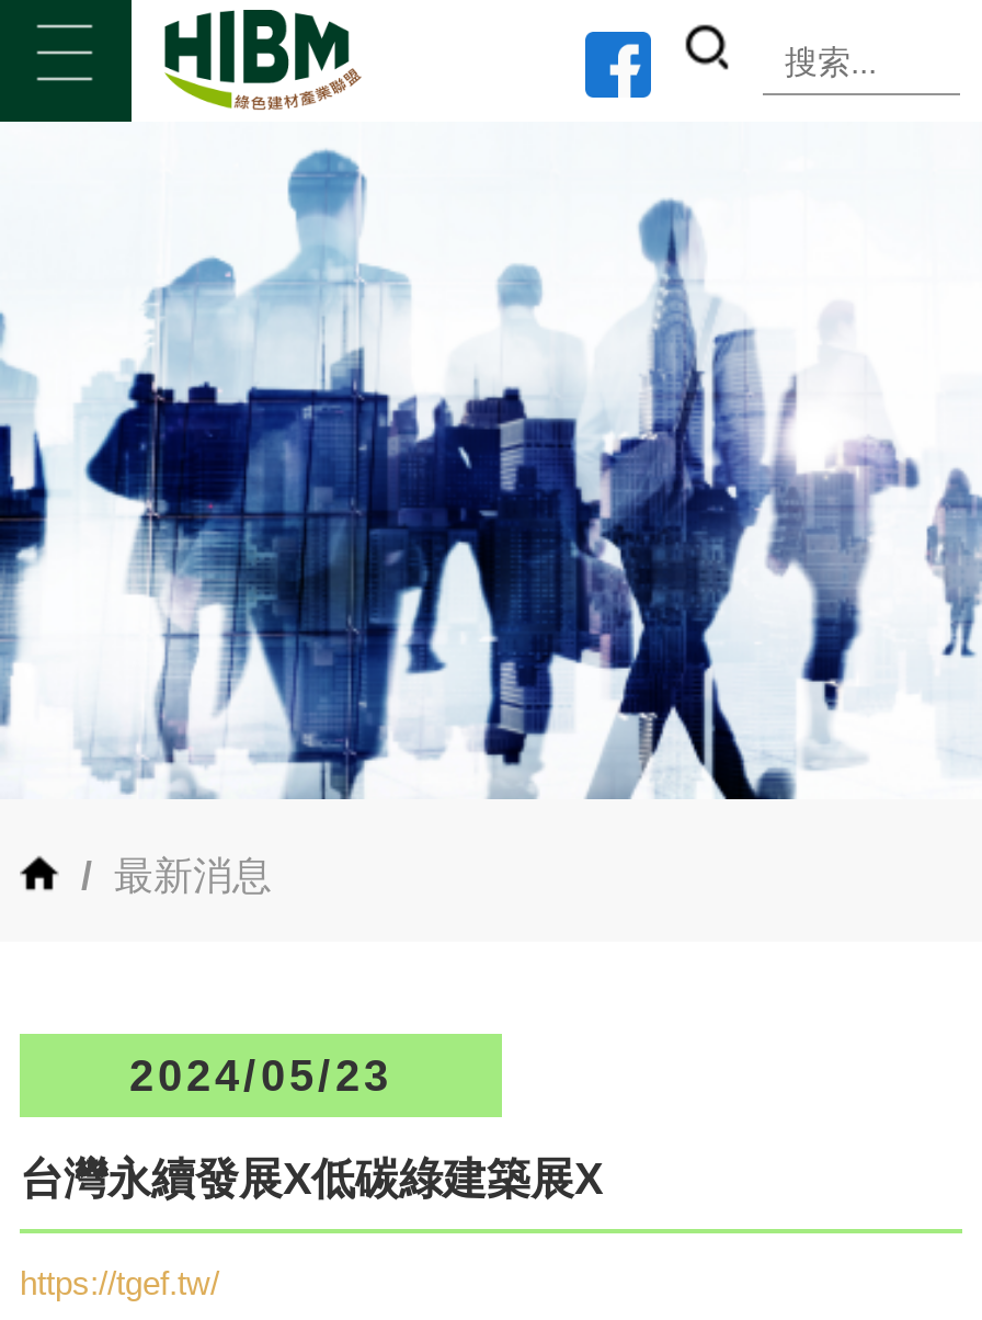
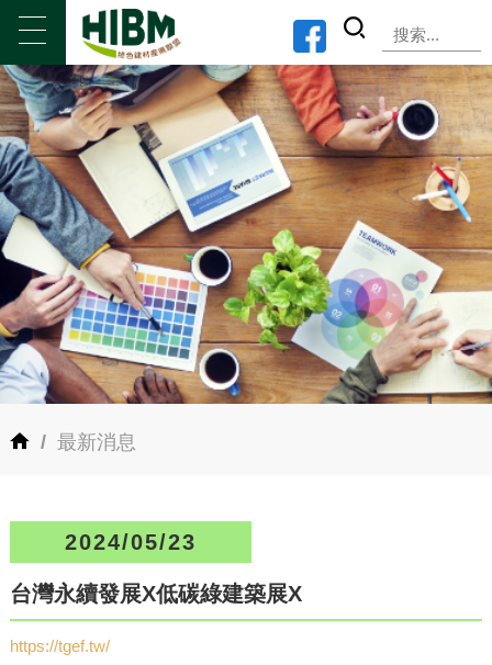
[7,120,975,799] [image] -> [3,64,489,405] [image]

